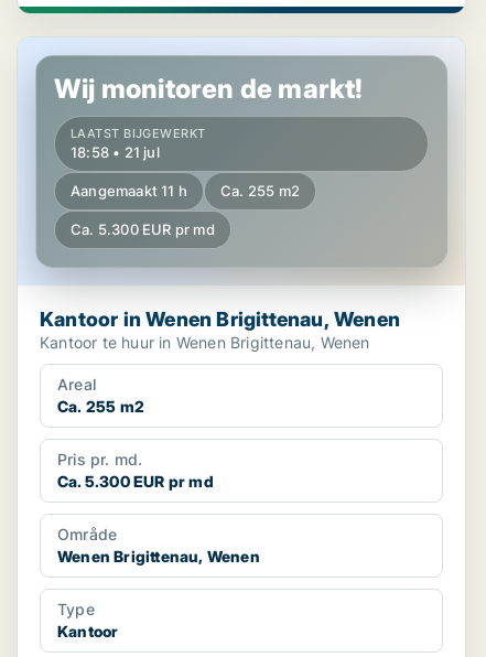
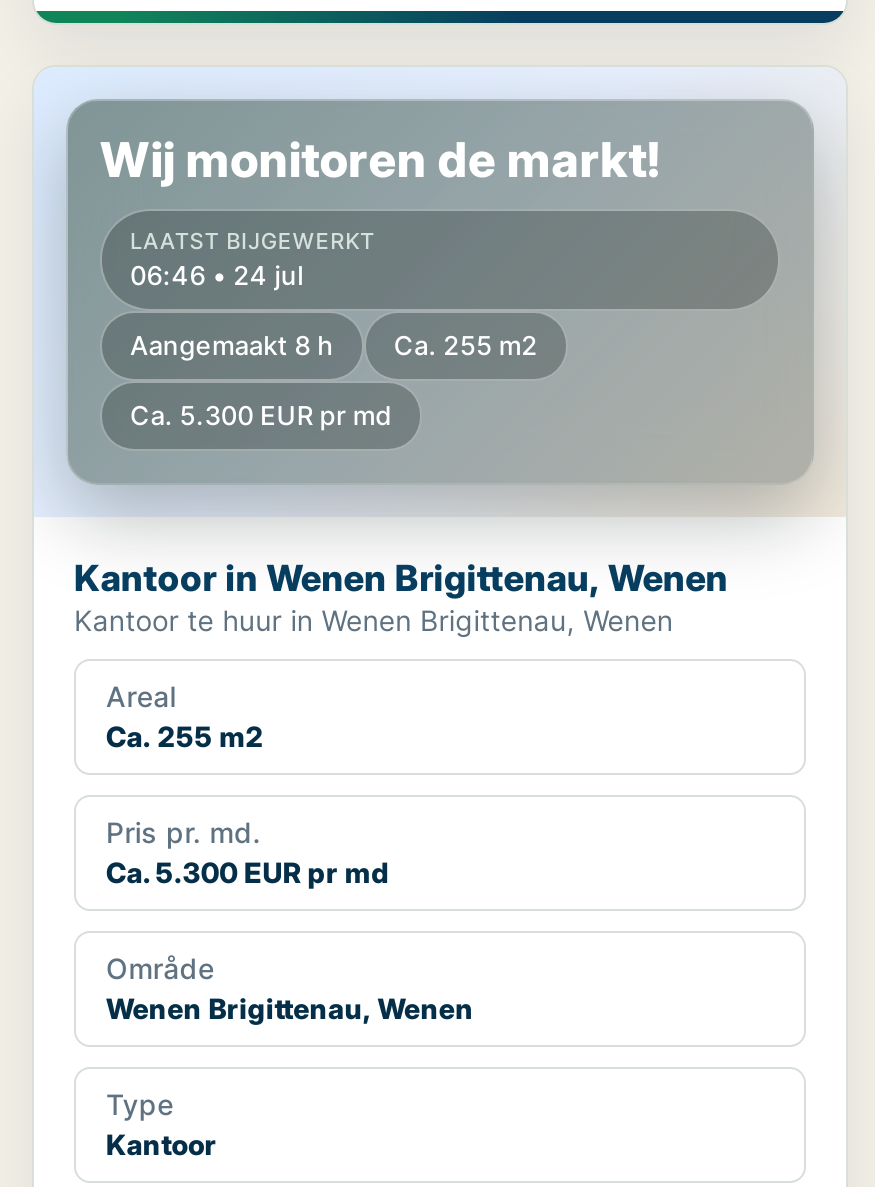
[71,144,160,161] 18:58 • 21 jul -> [130,259,304,291] 06:46 • 24 jul
[71,182,300,200] Aangemaakt 11 h Ca. 255 m2 -> [130,329,538,361] Aangemaakt 8 h Ca. 255 m2

